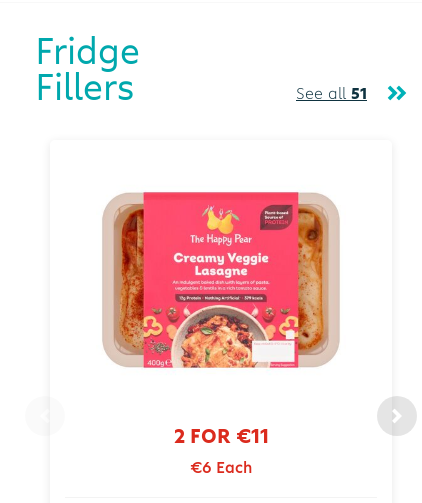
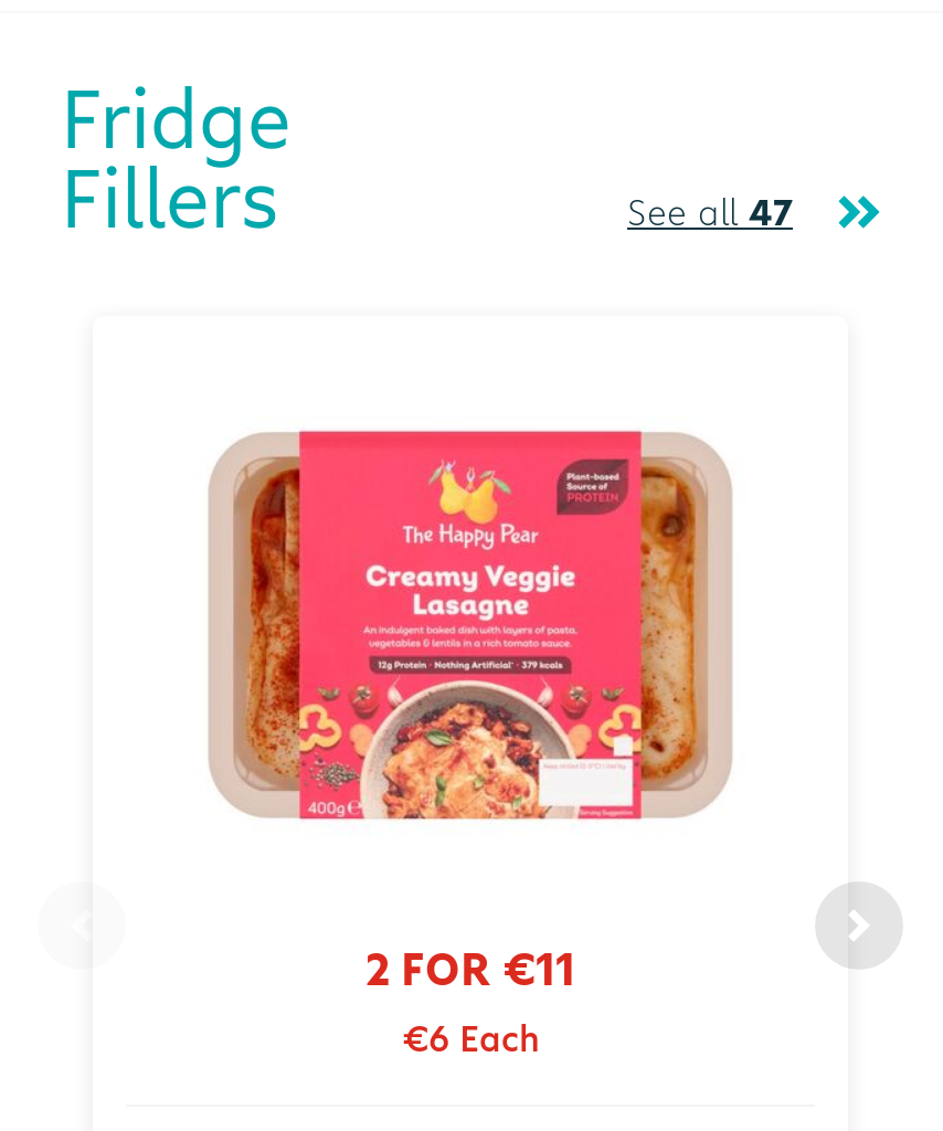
[296,82,367,104] See all 51 -> [627,188,793,237] See all 47

